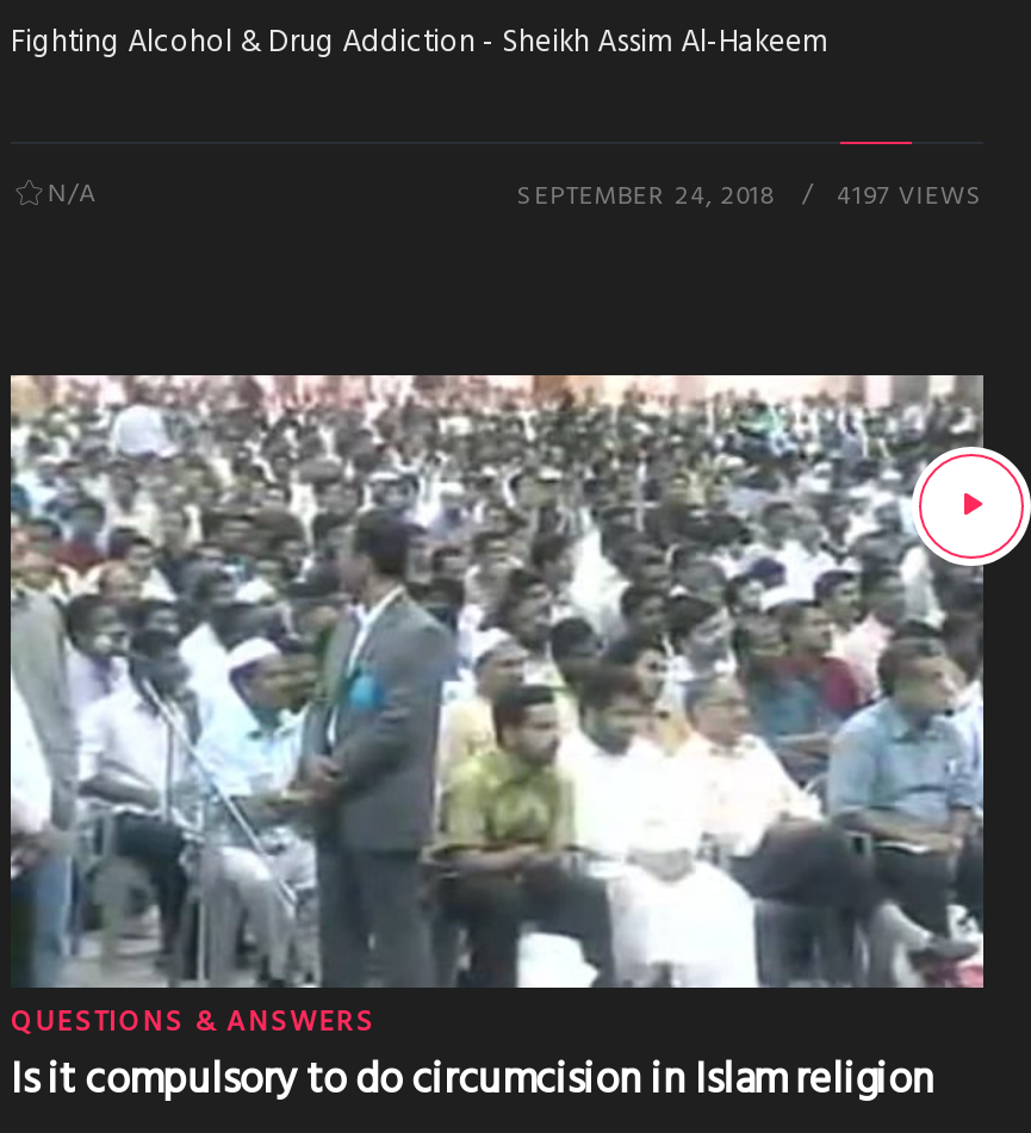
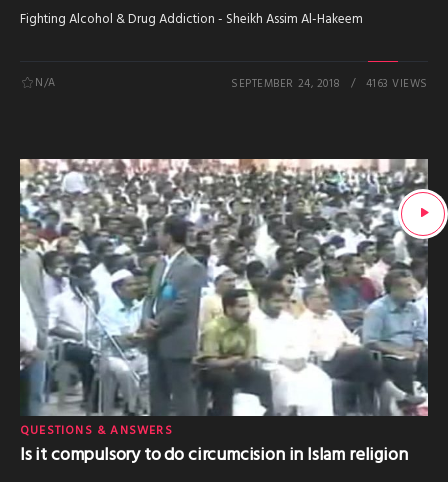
[516,174,983,217] SEPTEMBER 24, 2018 4197 VIEWS -> [231,74,428,92] SEPTEMBER 24, 2018 4163 VIEWS

